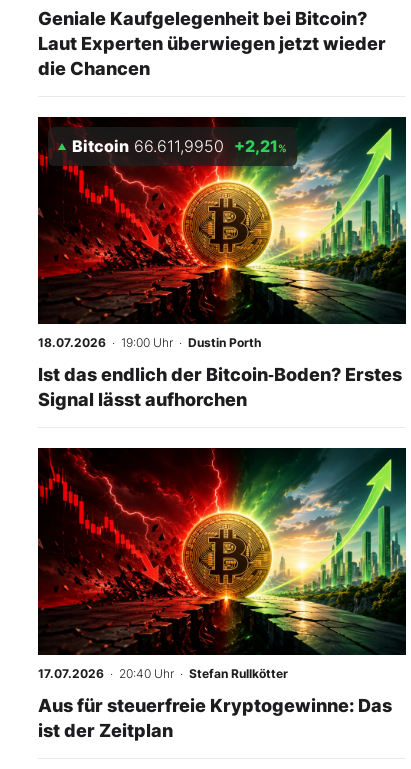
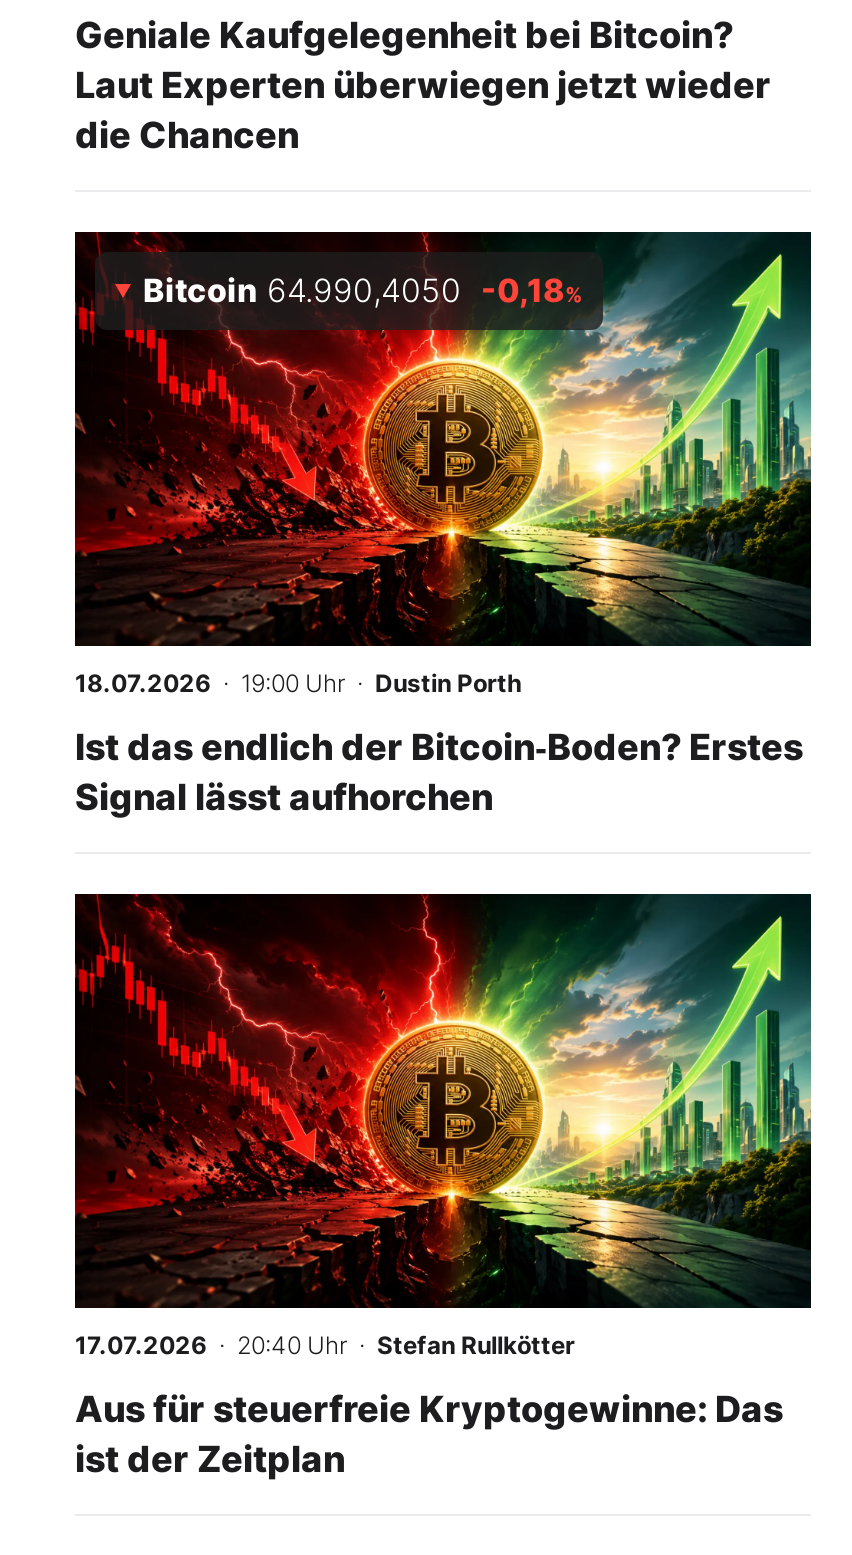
[72,136,287,156] Bitcoin 66.611,9950 +2,21% -> [143,270,583,310] Bitcoin 64.990,4050 -0,18%

